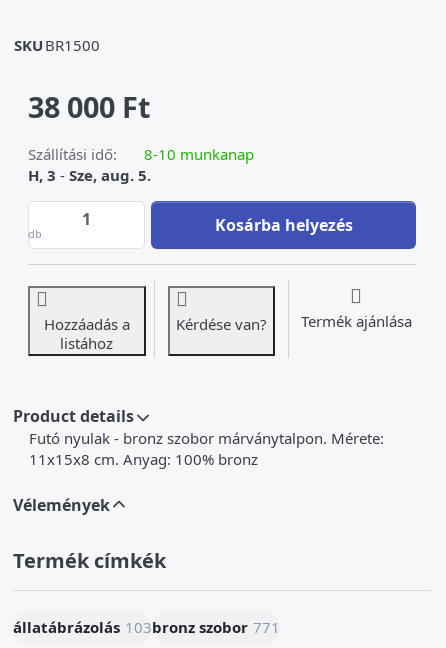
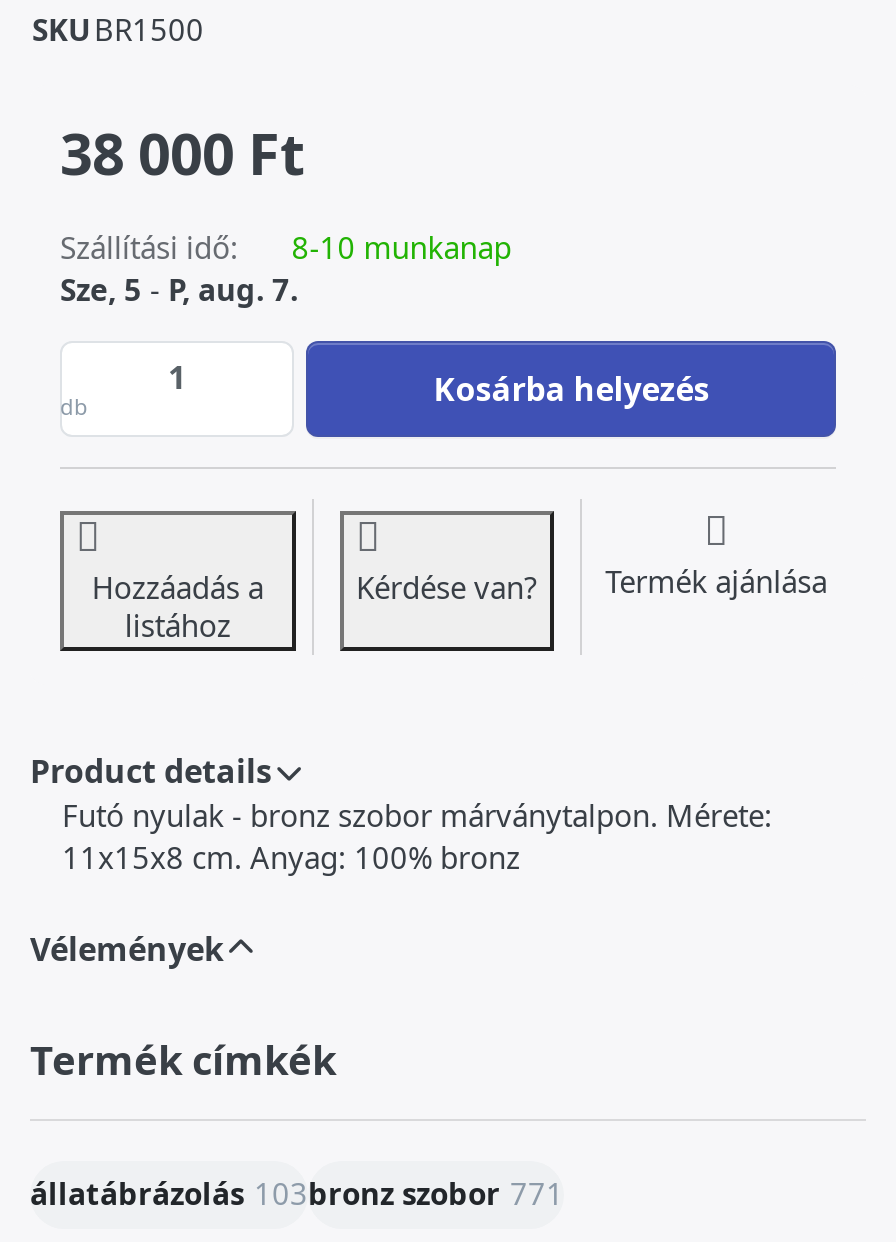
[28,165,151,185] H, 3 - Sze, aug. 5. -> [60,269,298,309] Sze, 5 - P, aug. 7.

